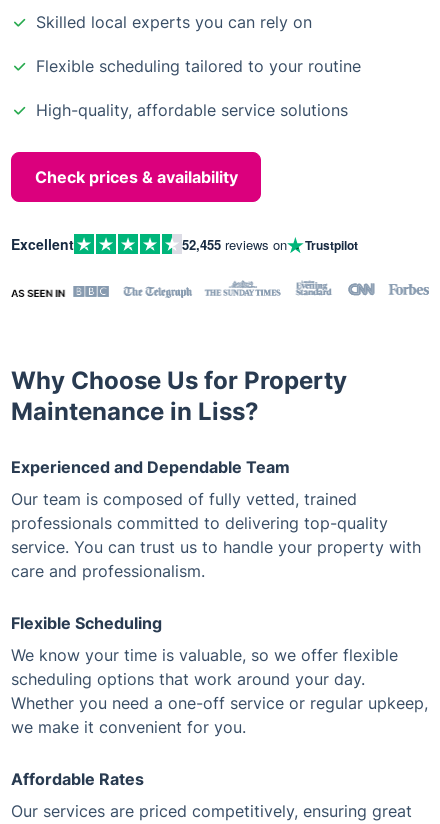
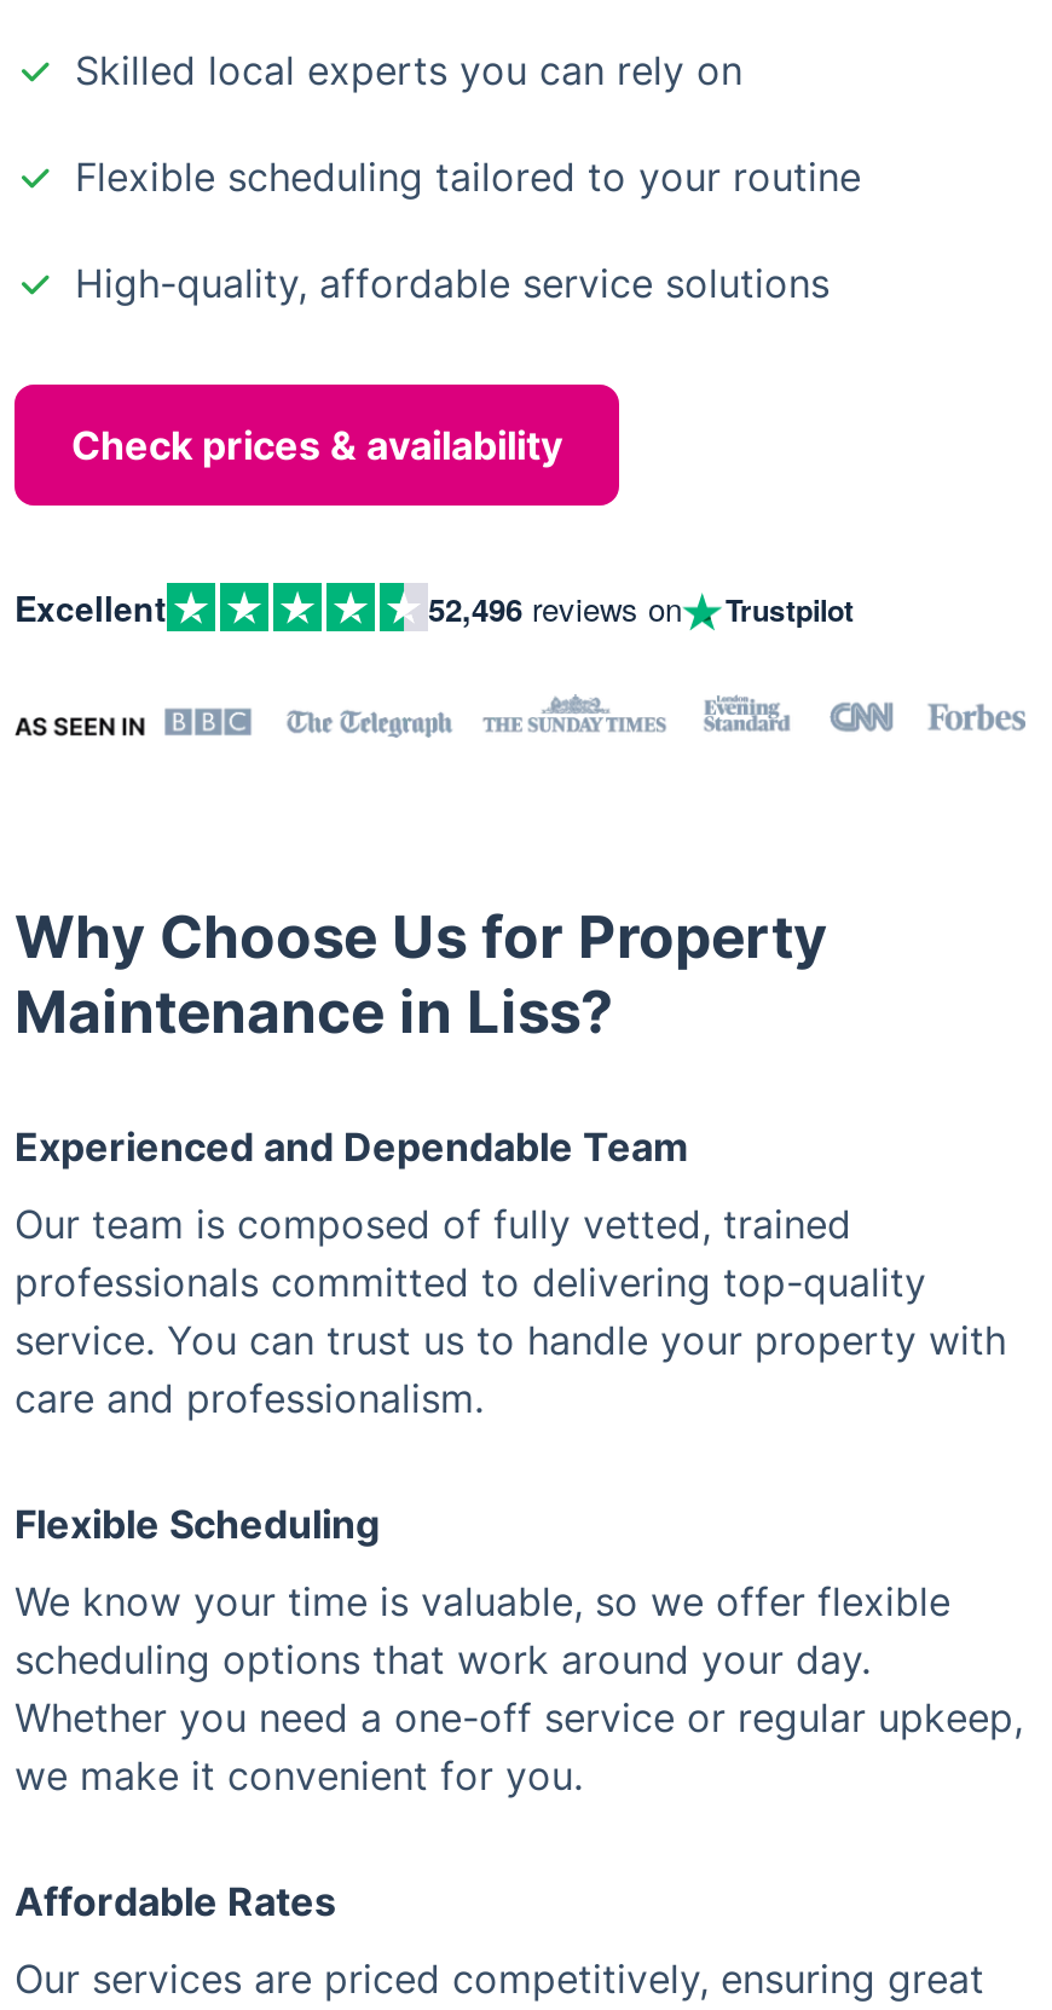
[182,234,358,254] 52,455 reviews on Trustpilot -> [428,584,854,631] 52,496 reviews on Trustpilot

